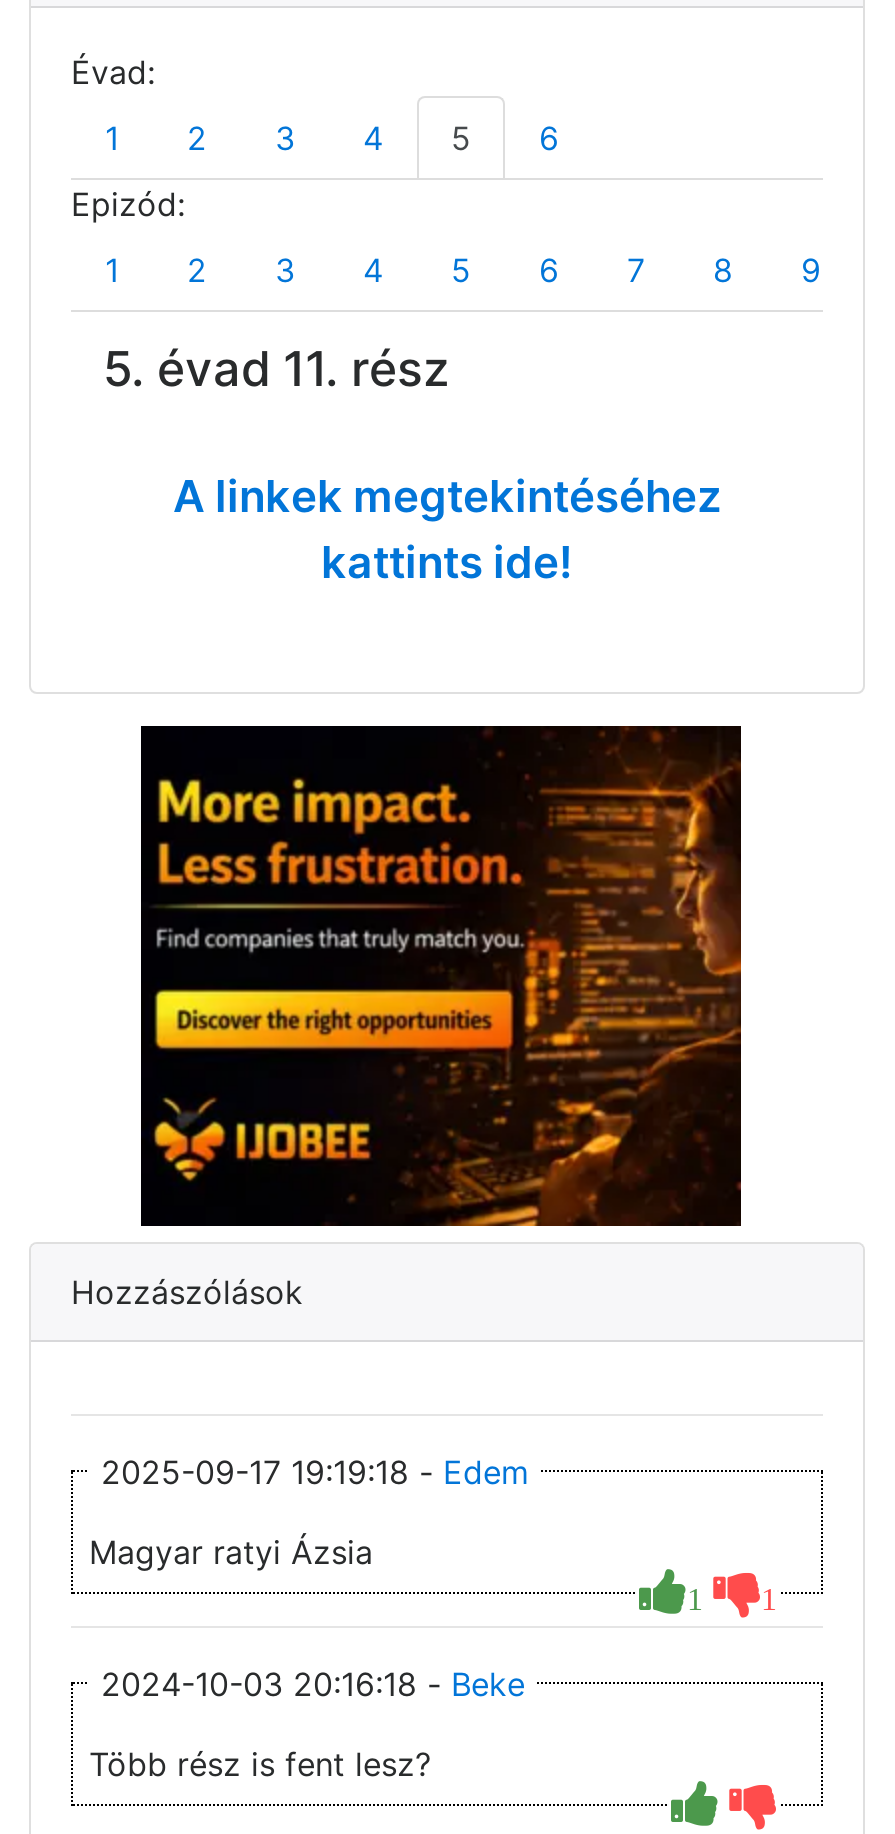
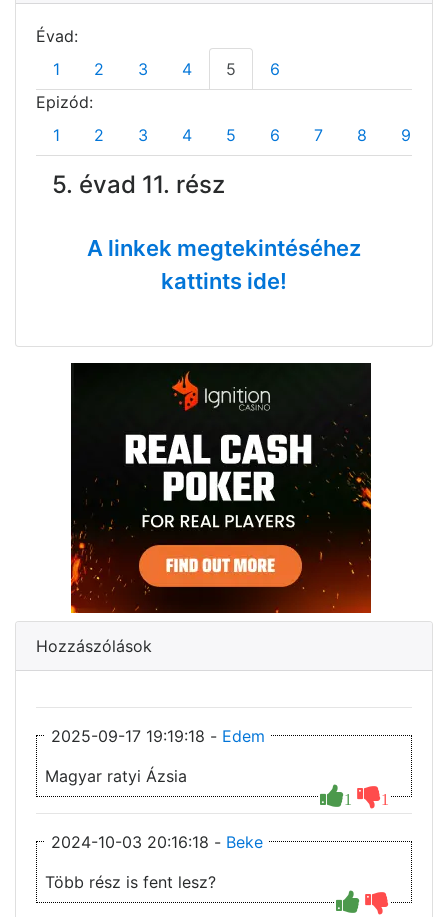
[139,726,743,1228] [image] -> [70,363,372,614] [image]

